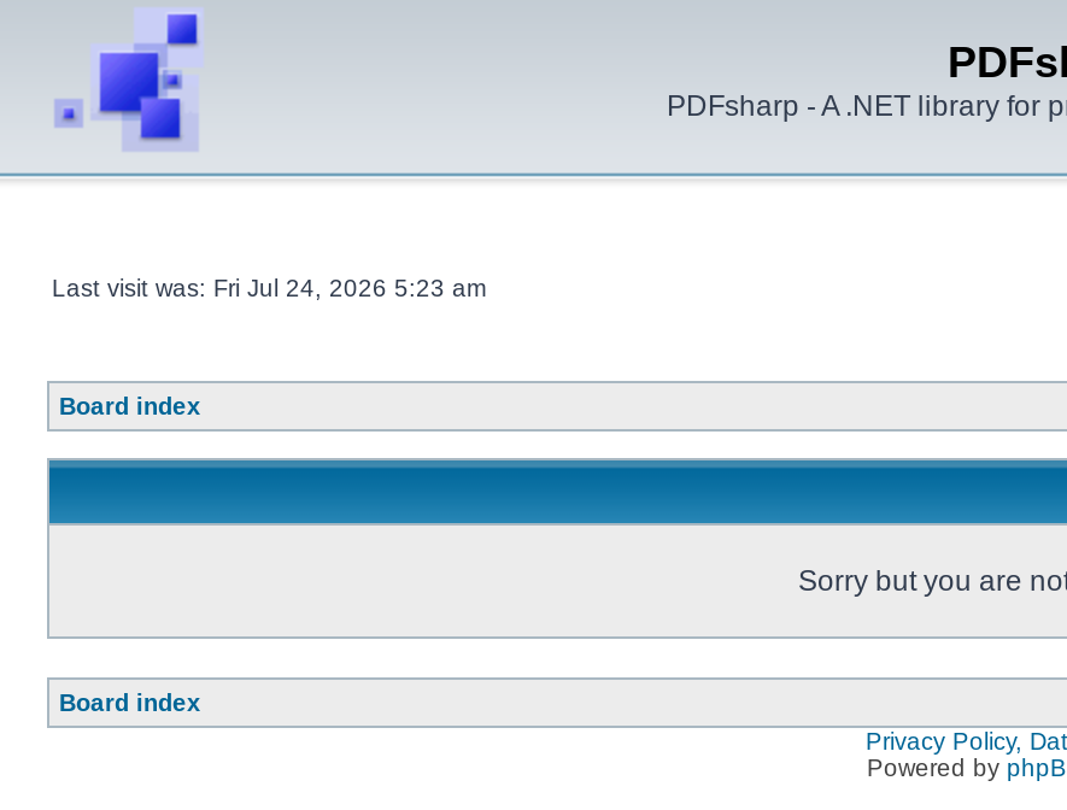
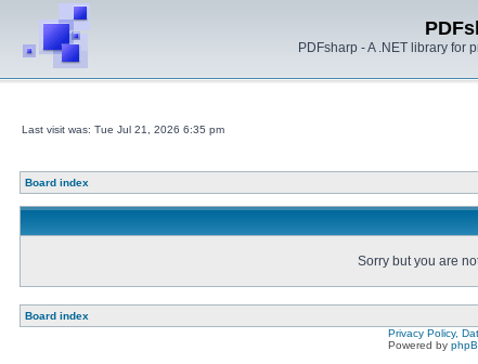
[52,275,486,301] Last visit was: Fri Jul 24, 2026 5:23 am -> [22,123,224,135] Last visit was: Tue Jul 21, 2026 6:35 pm

